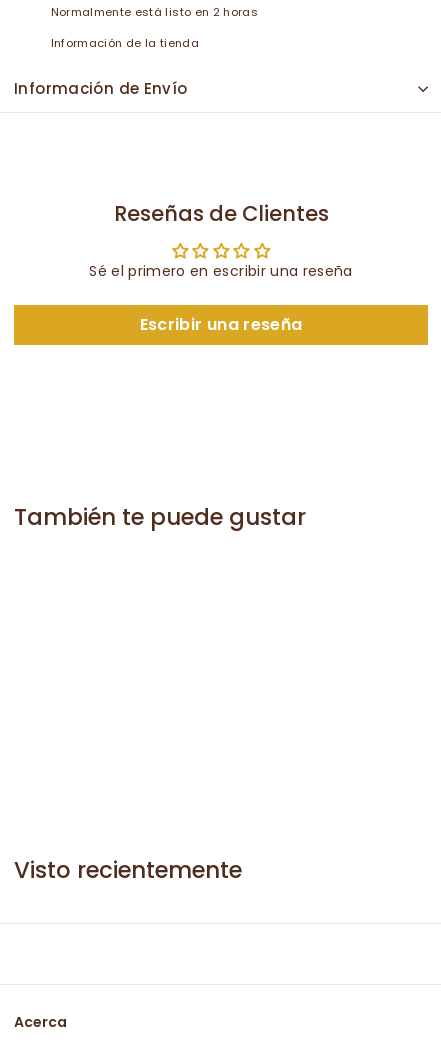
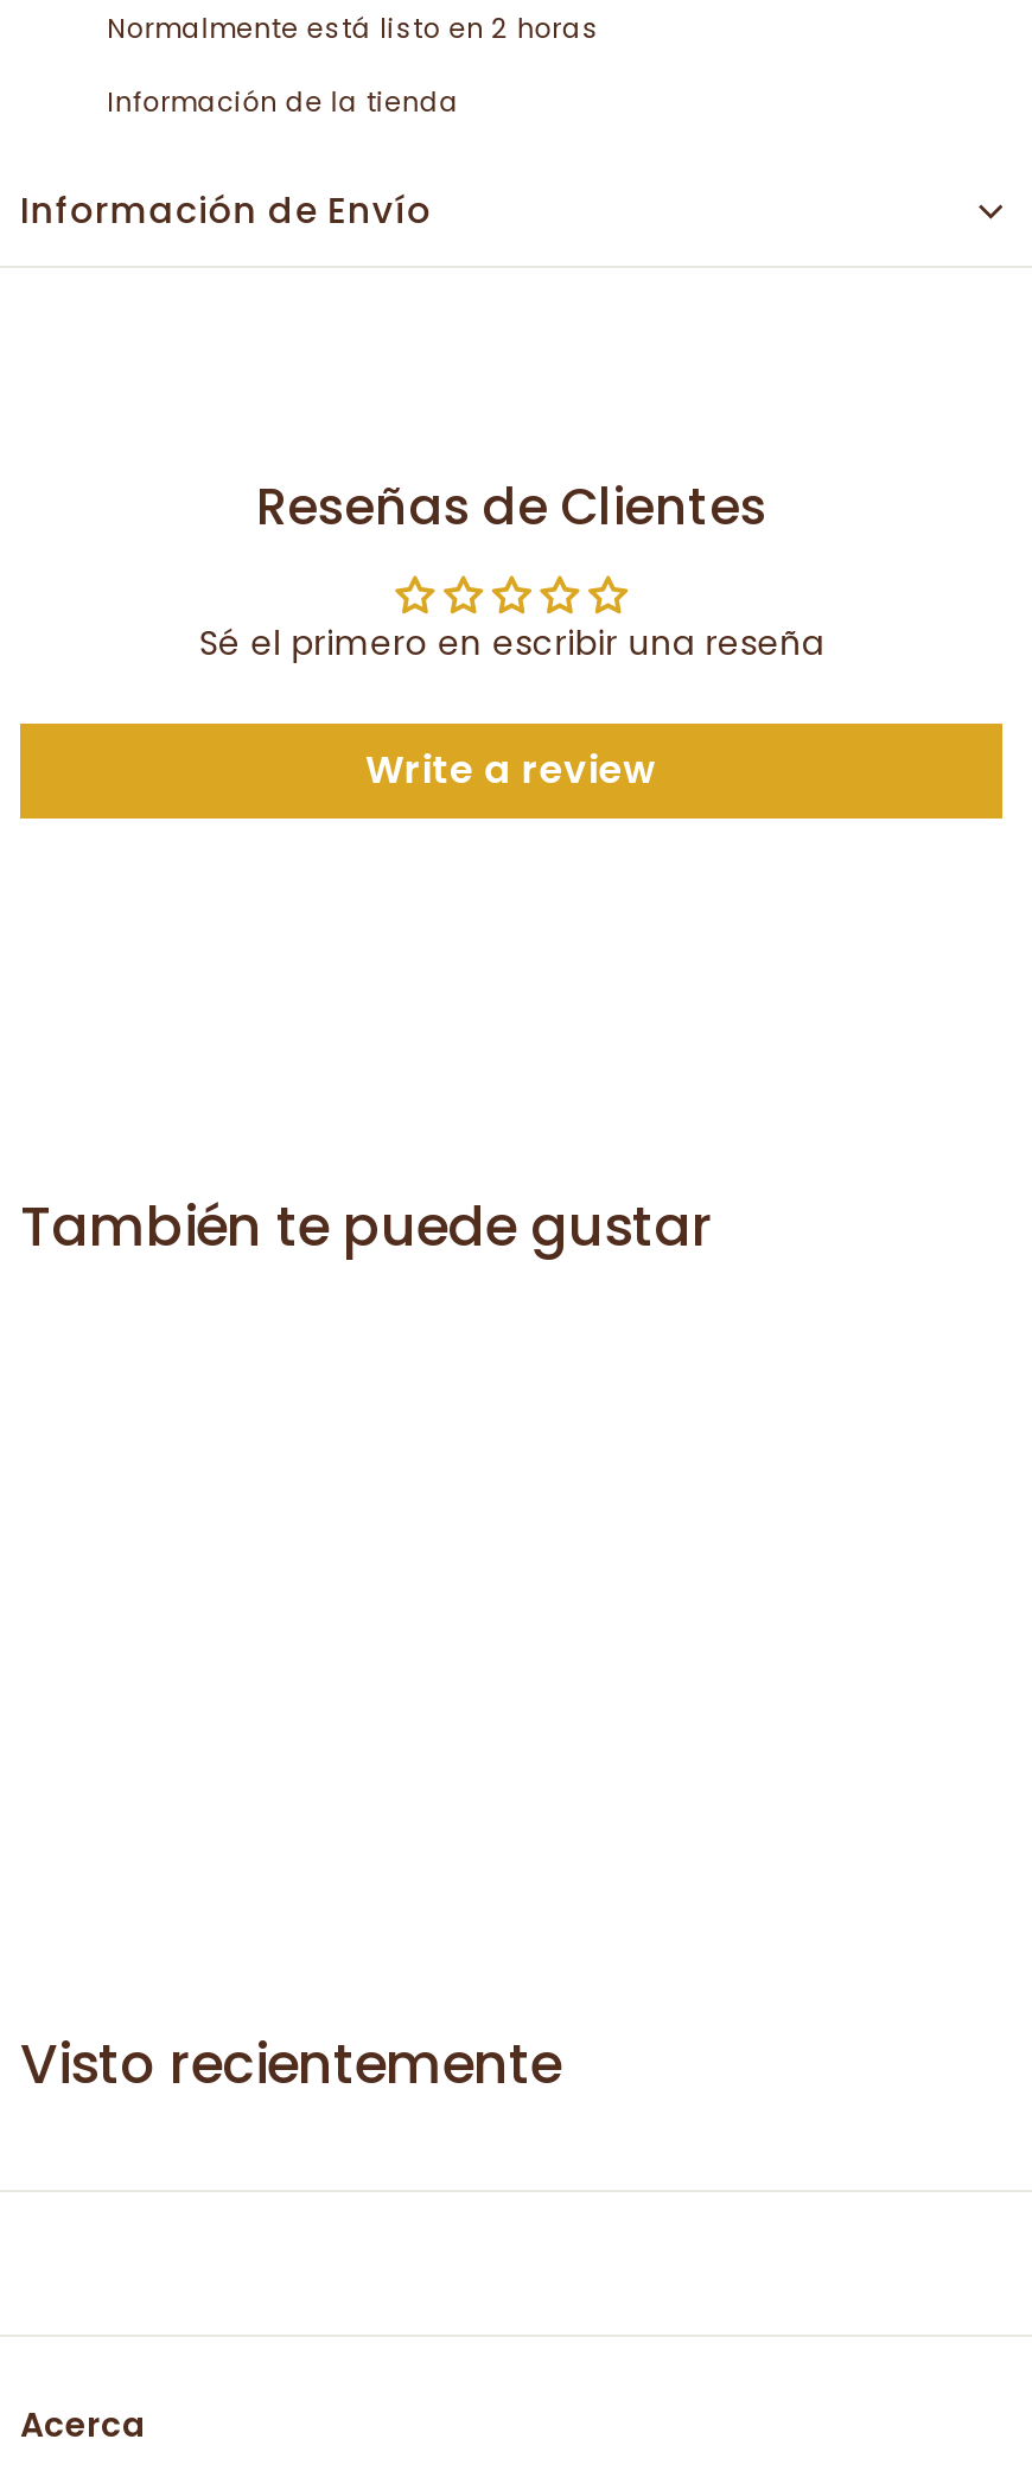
[140,312,302,335] Escribir una reseña -> [365,741,657,796] Write a review

